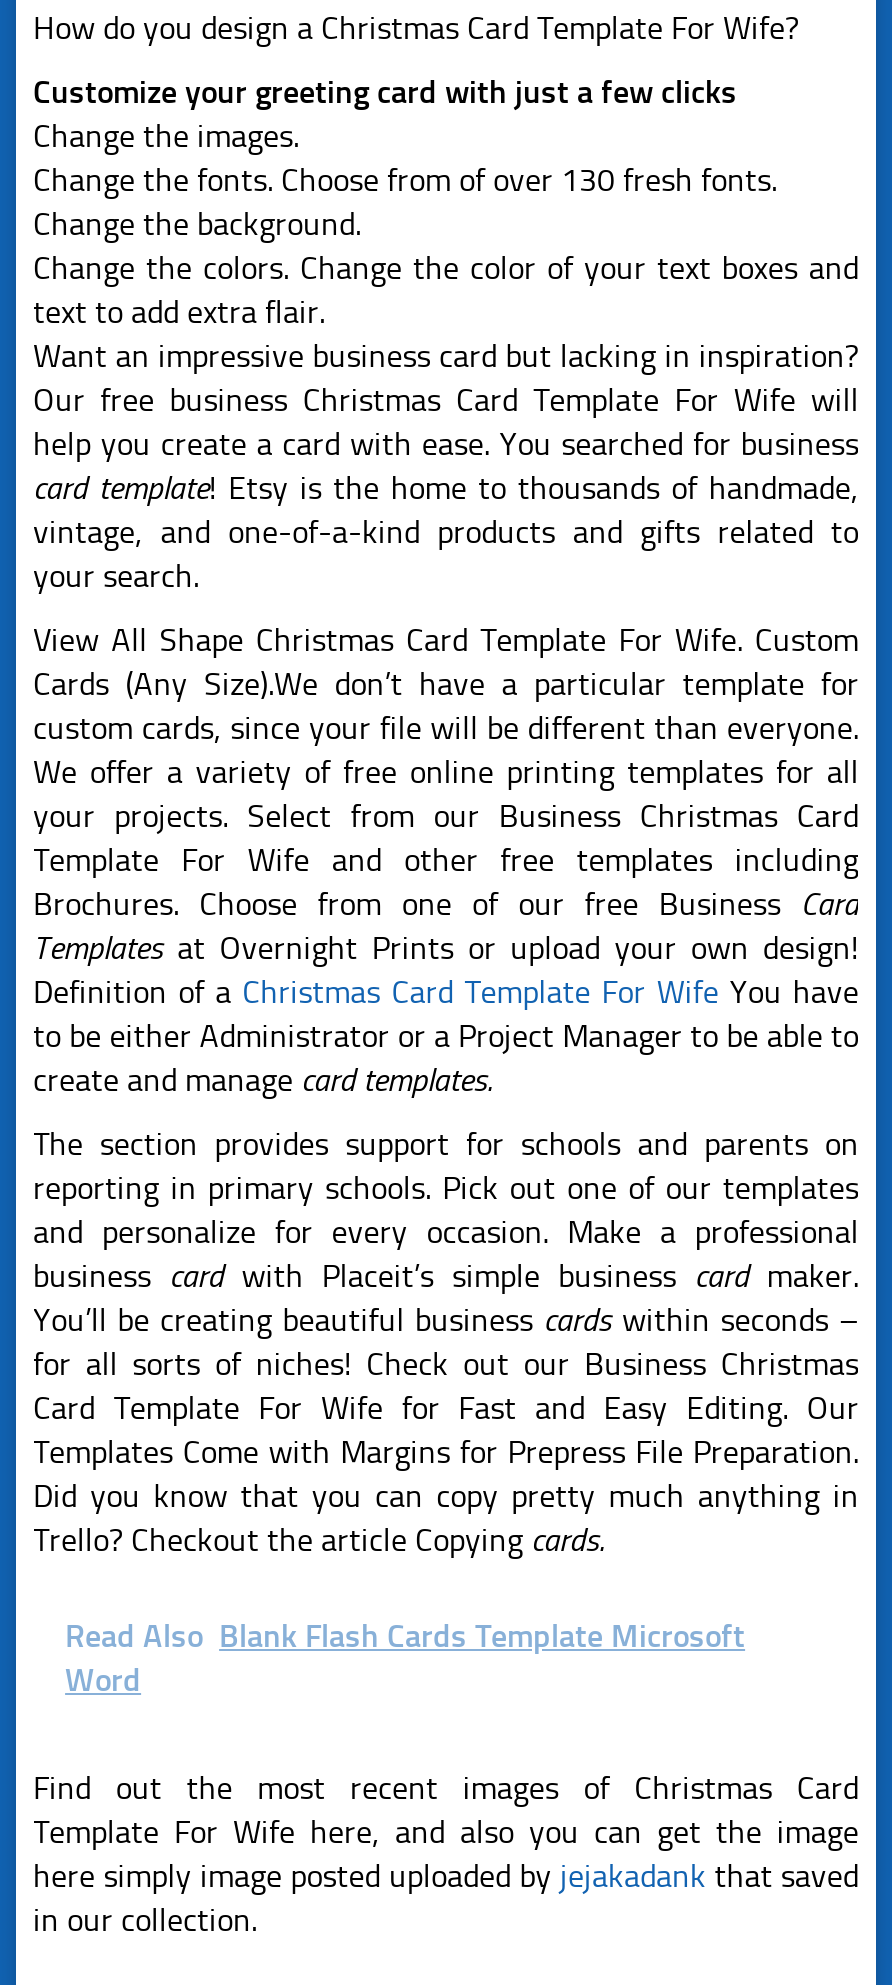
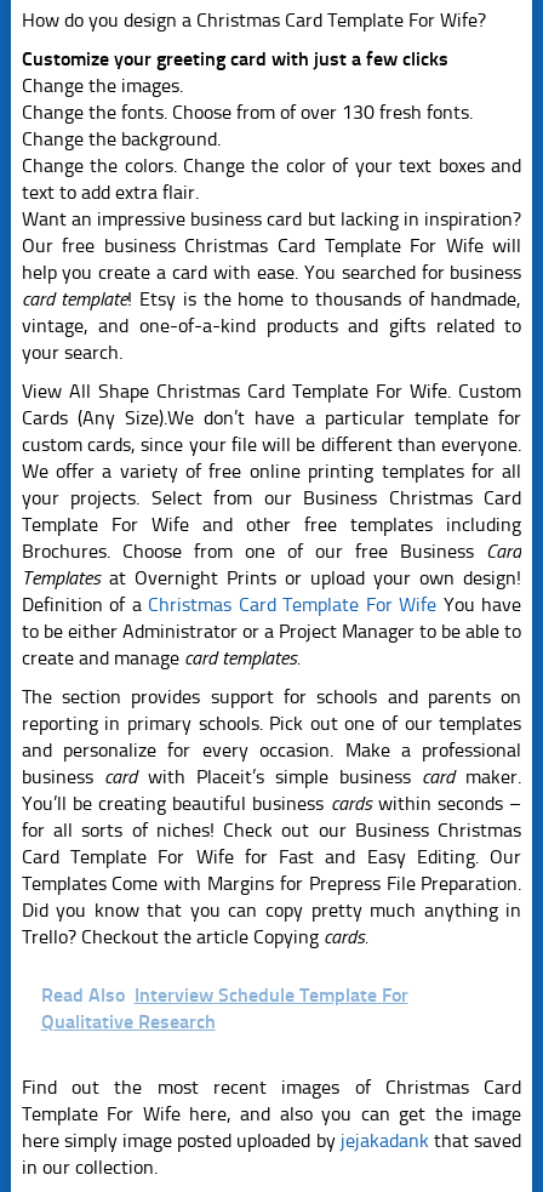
[65,1618,745,1700] Read Also Blank Flash Cards Template Microsoft | Word -> [41,984,408,1033] Read Also Interview Schedule Template For | Qualitative Research

